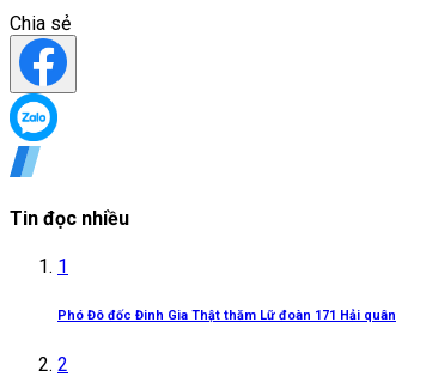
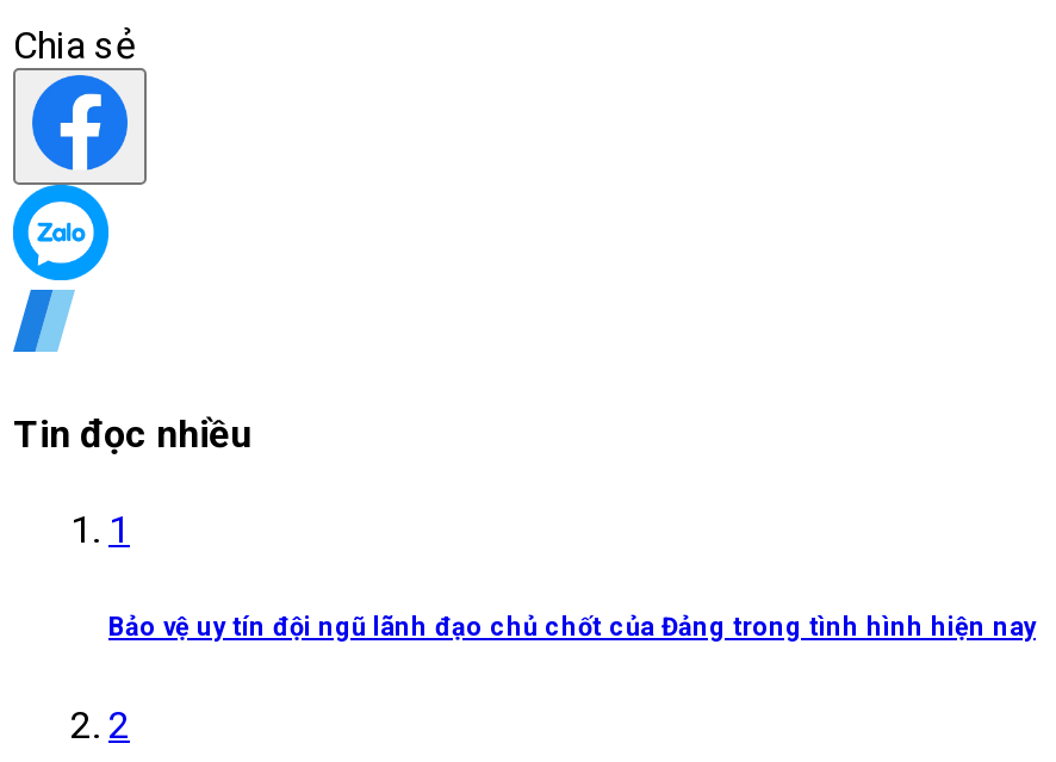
[57,308,396,324] Phó Đô đốc Đinh Gia Thật thăm Lữ đoàn 171 Hải quân -> [108,613,1036,644] Bảo vệ uy tín đội ngũ lãnh đạo chủ chốt của Đảng trong tình hình hiện nay

